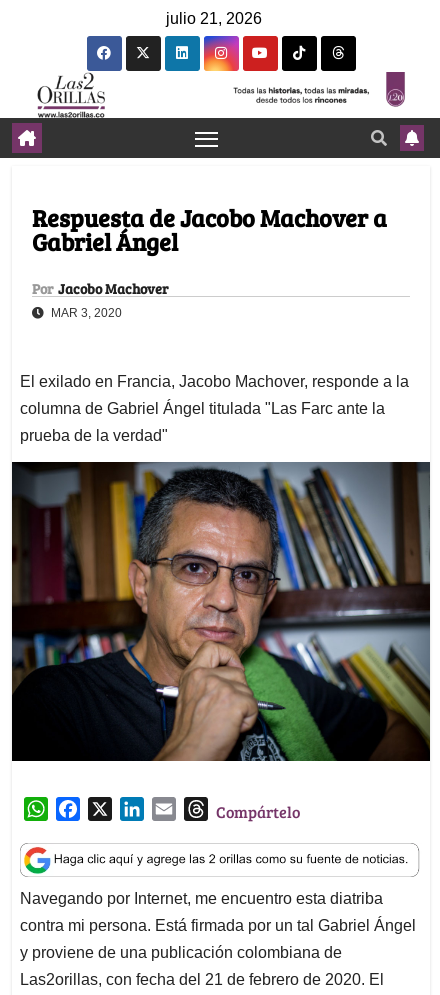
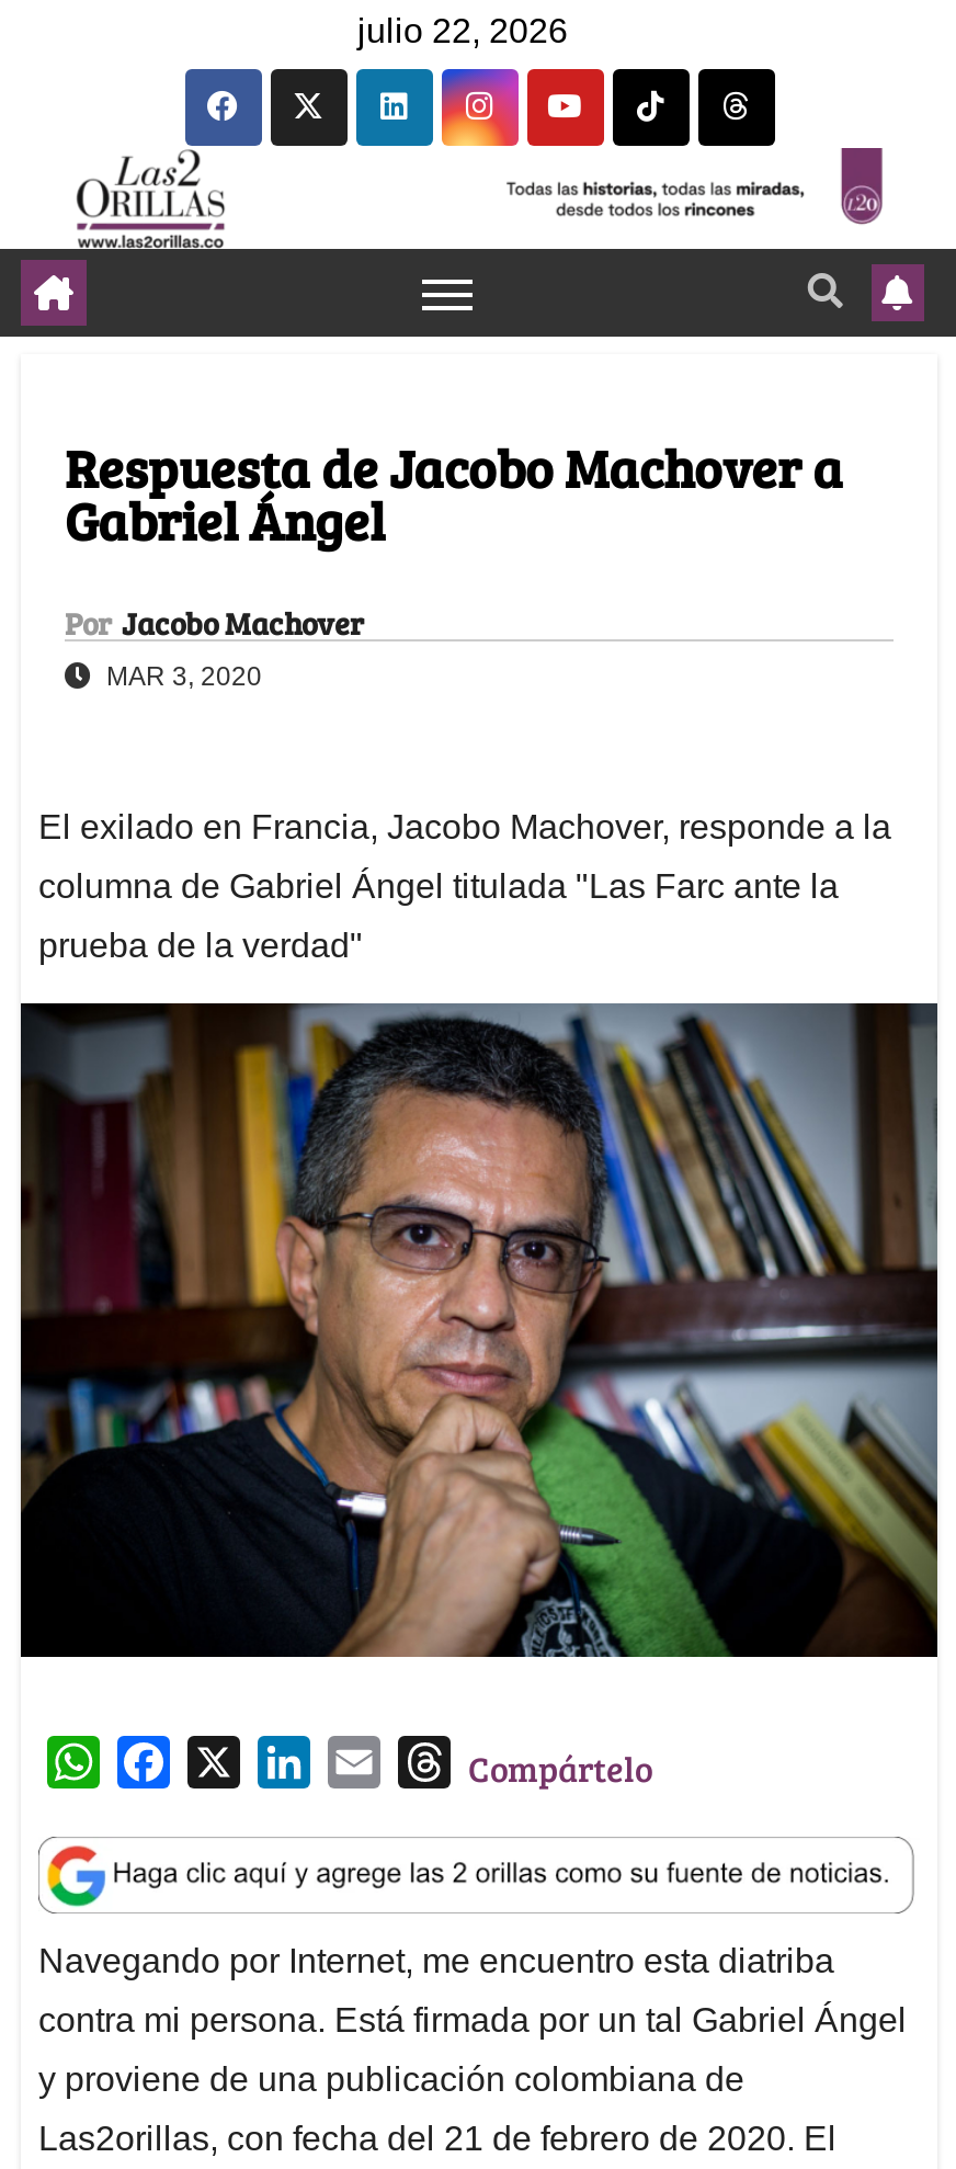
[165,10,261,27] julio 21, 2026 -> [357,12,568,49] julio 22, 2026

